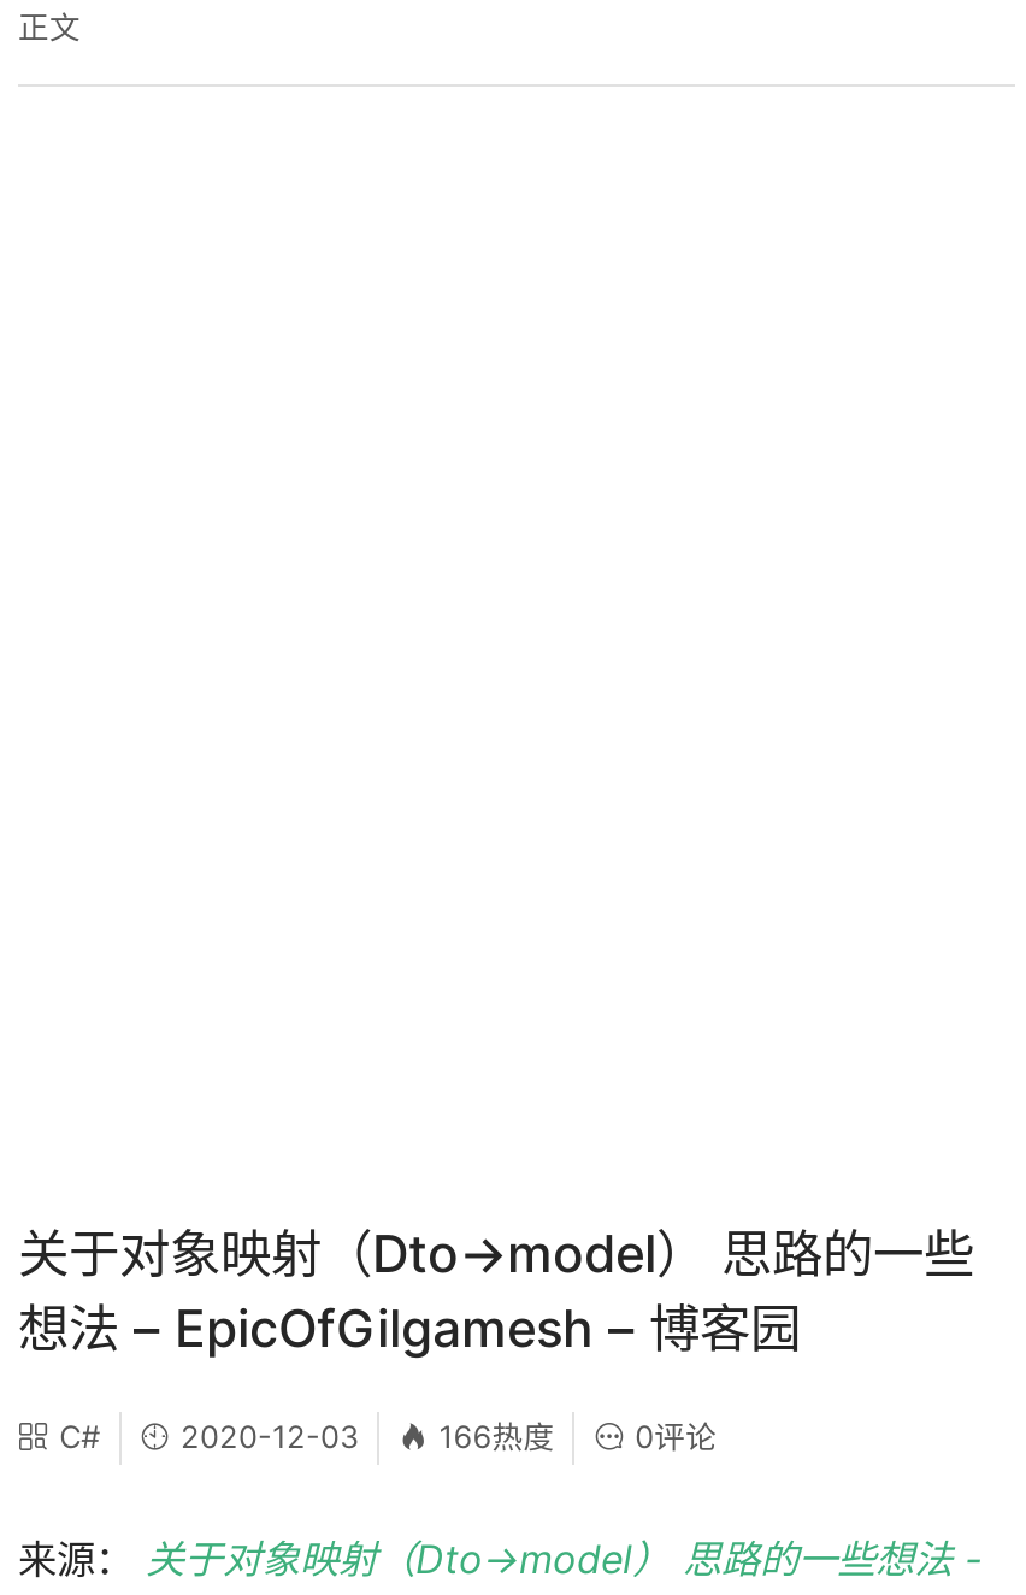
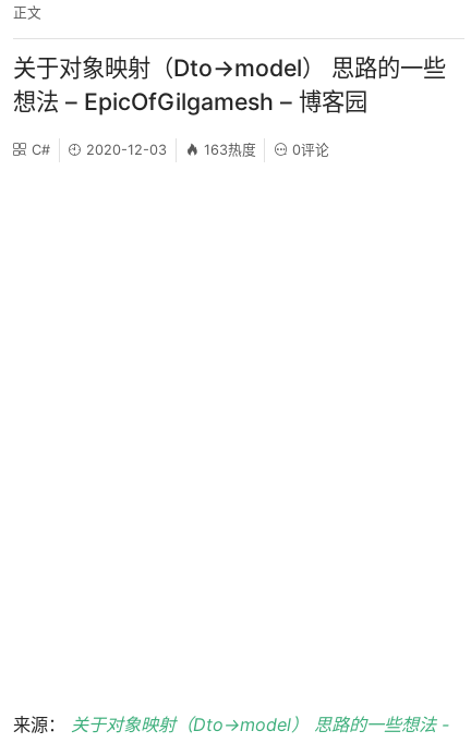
moved [18,1221,974,1454] -> [13,53,446,158]: 关于对象映射（Dto->model） 思路的一些 | 想法 – EpicOfGilgamesh – 博客园 | C# | 2020-12-03 | 0评论
[439,1418,555,1454] 166热度 -> [204,142,256,158] 163热度

